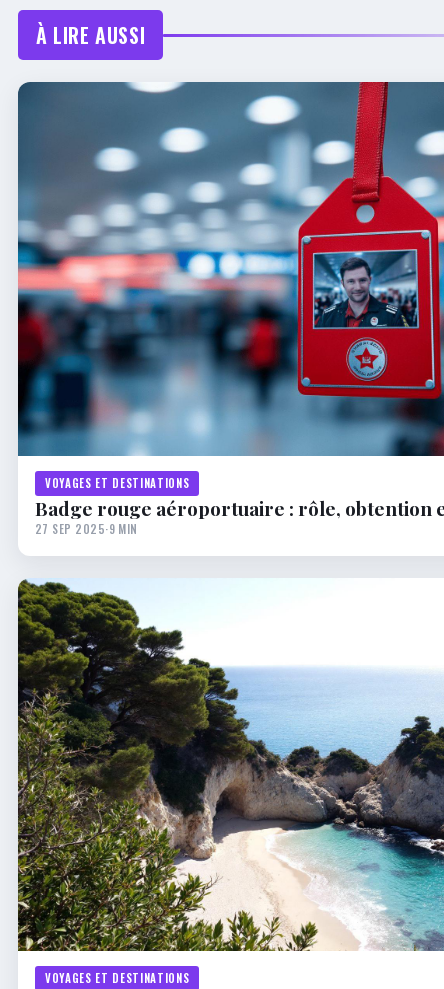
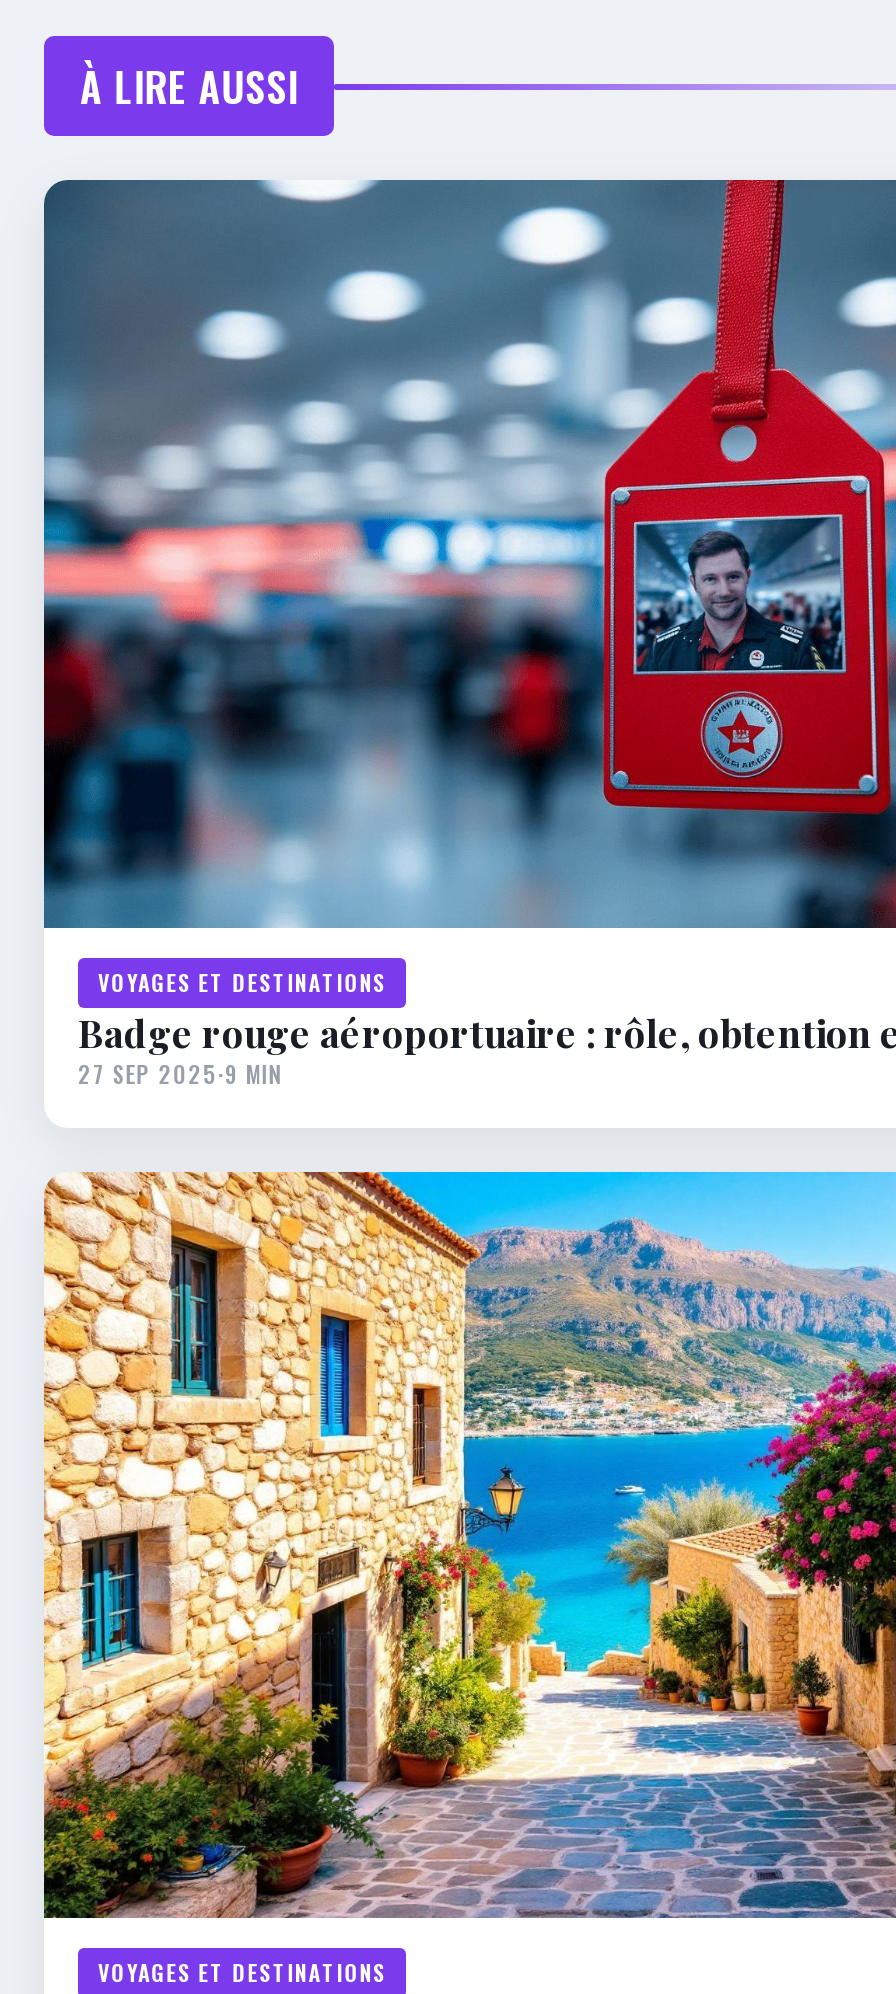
[17,578,441,952] [image] -> [42,1170,890,1920] [image]

